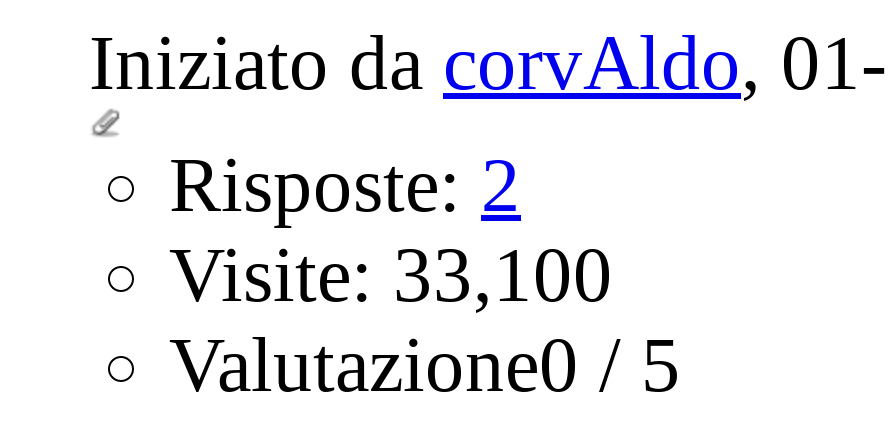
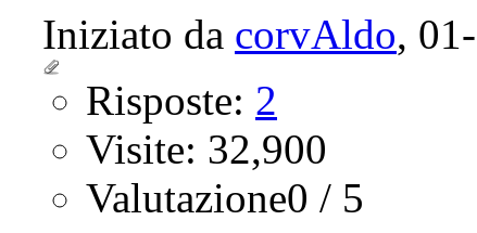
[169,231,613,317] Visite: 33,100 -> [86,126,327,172] Visite: 32,900

